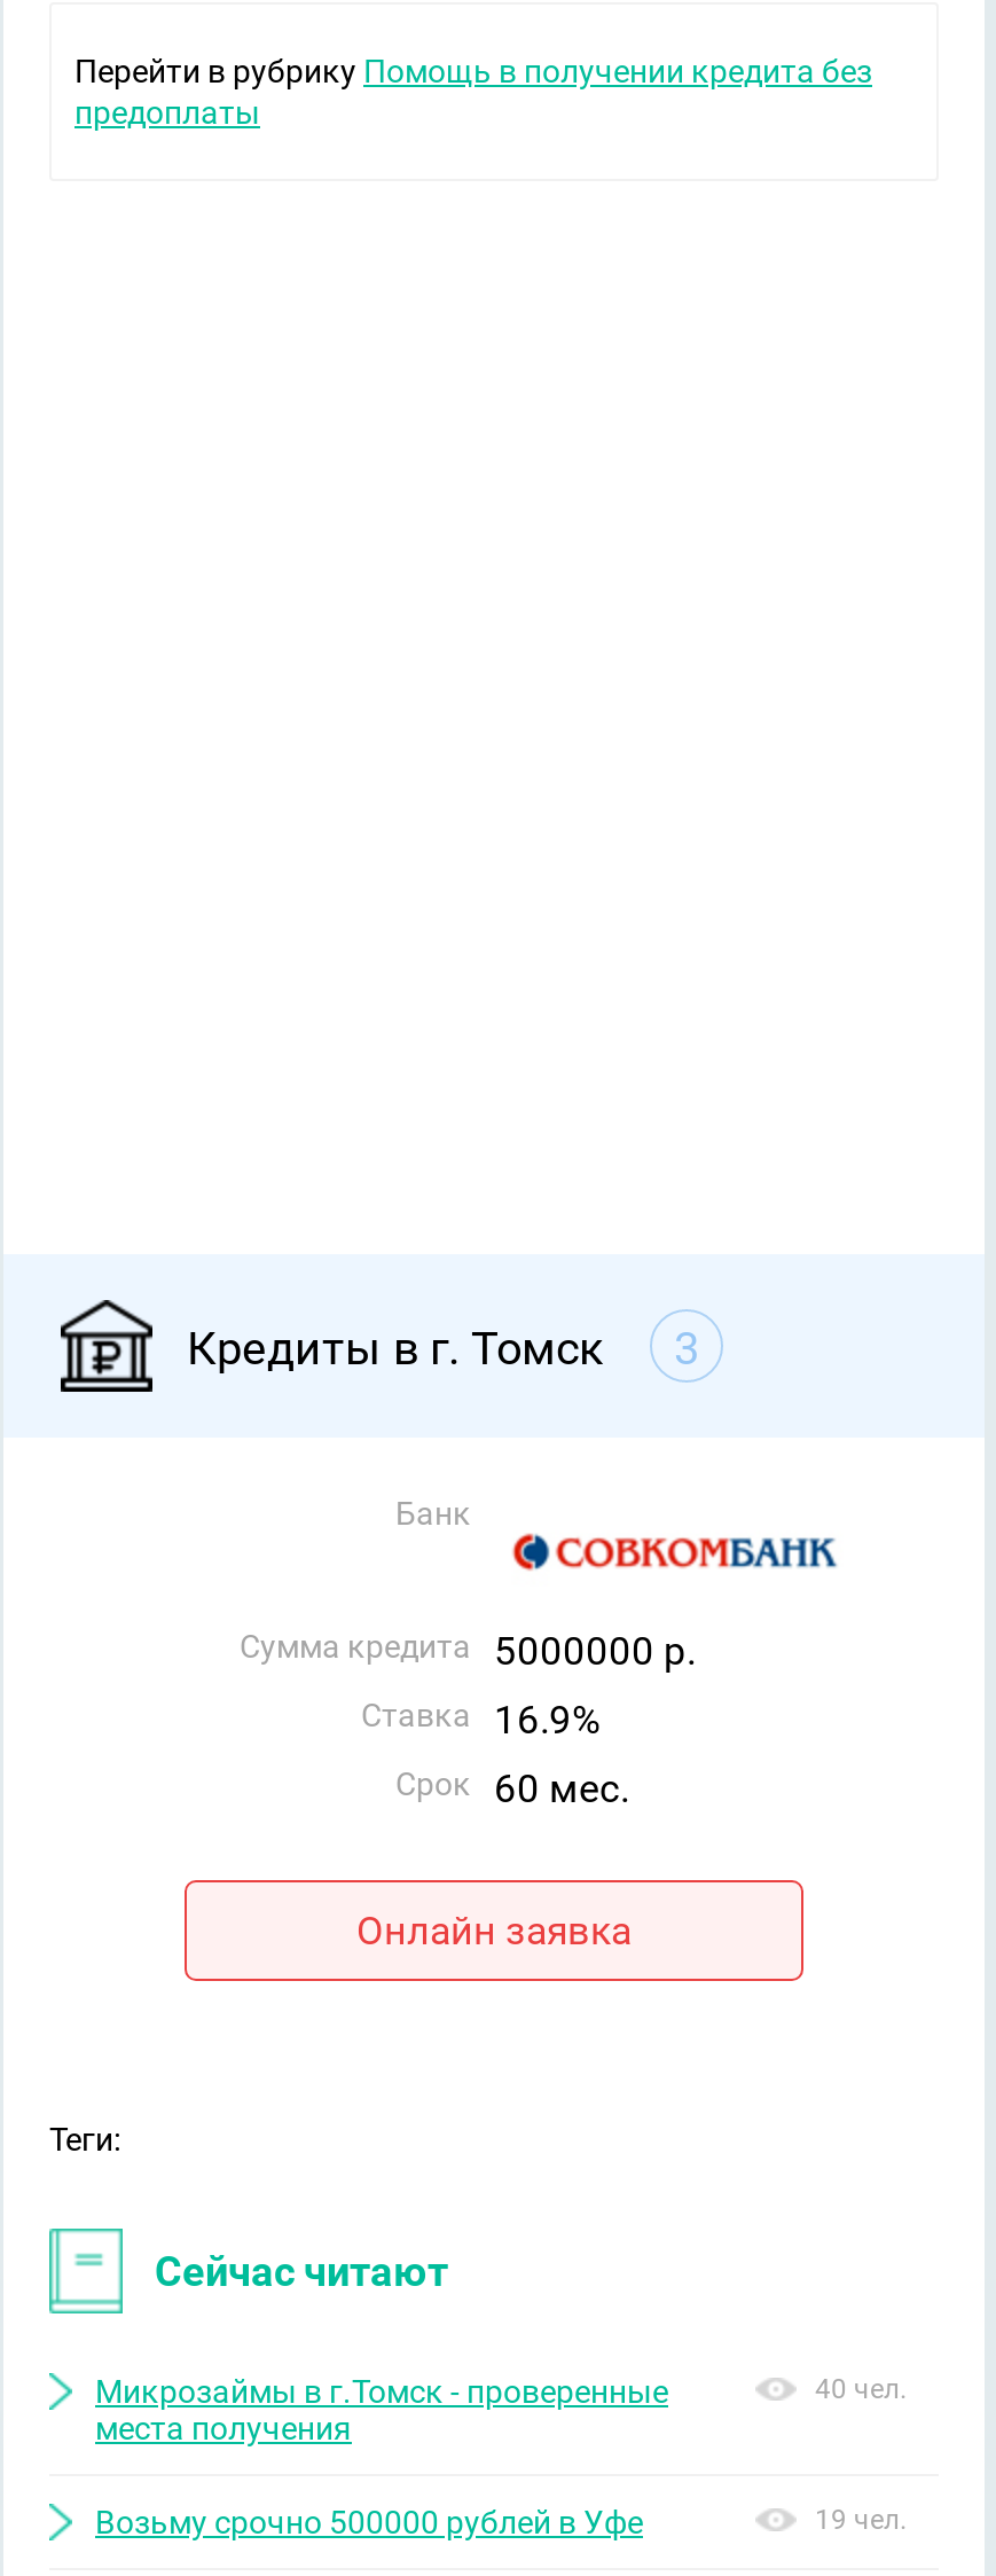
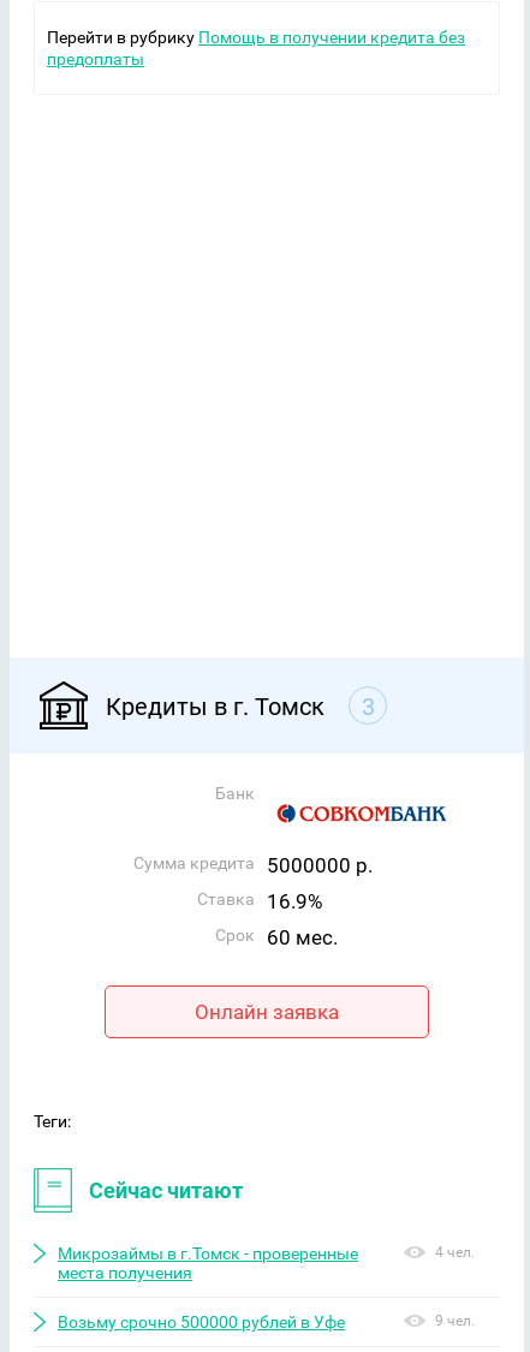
[815,2373,907,2405] 40 чел. -> [435,1244,475,1261] 4 чел.
[815,2504,907,2536] 19 чел. -> [435,1312,475,1329] 9 чел.

